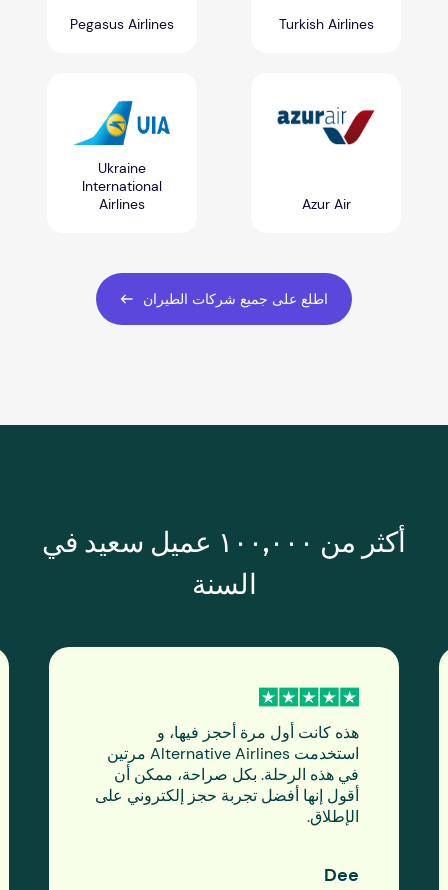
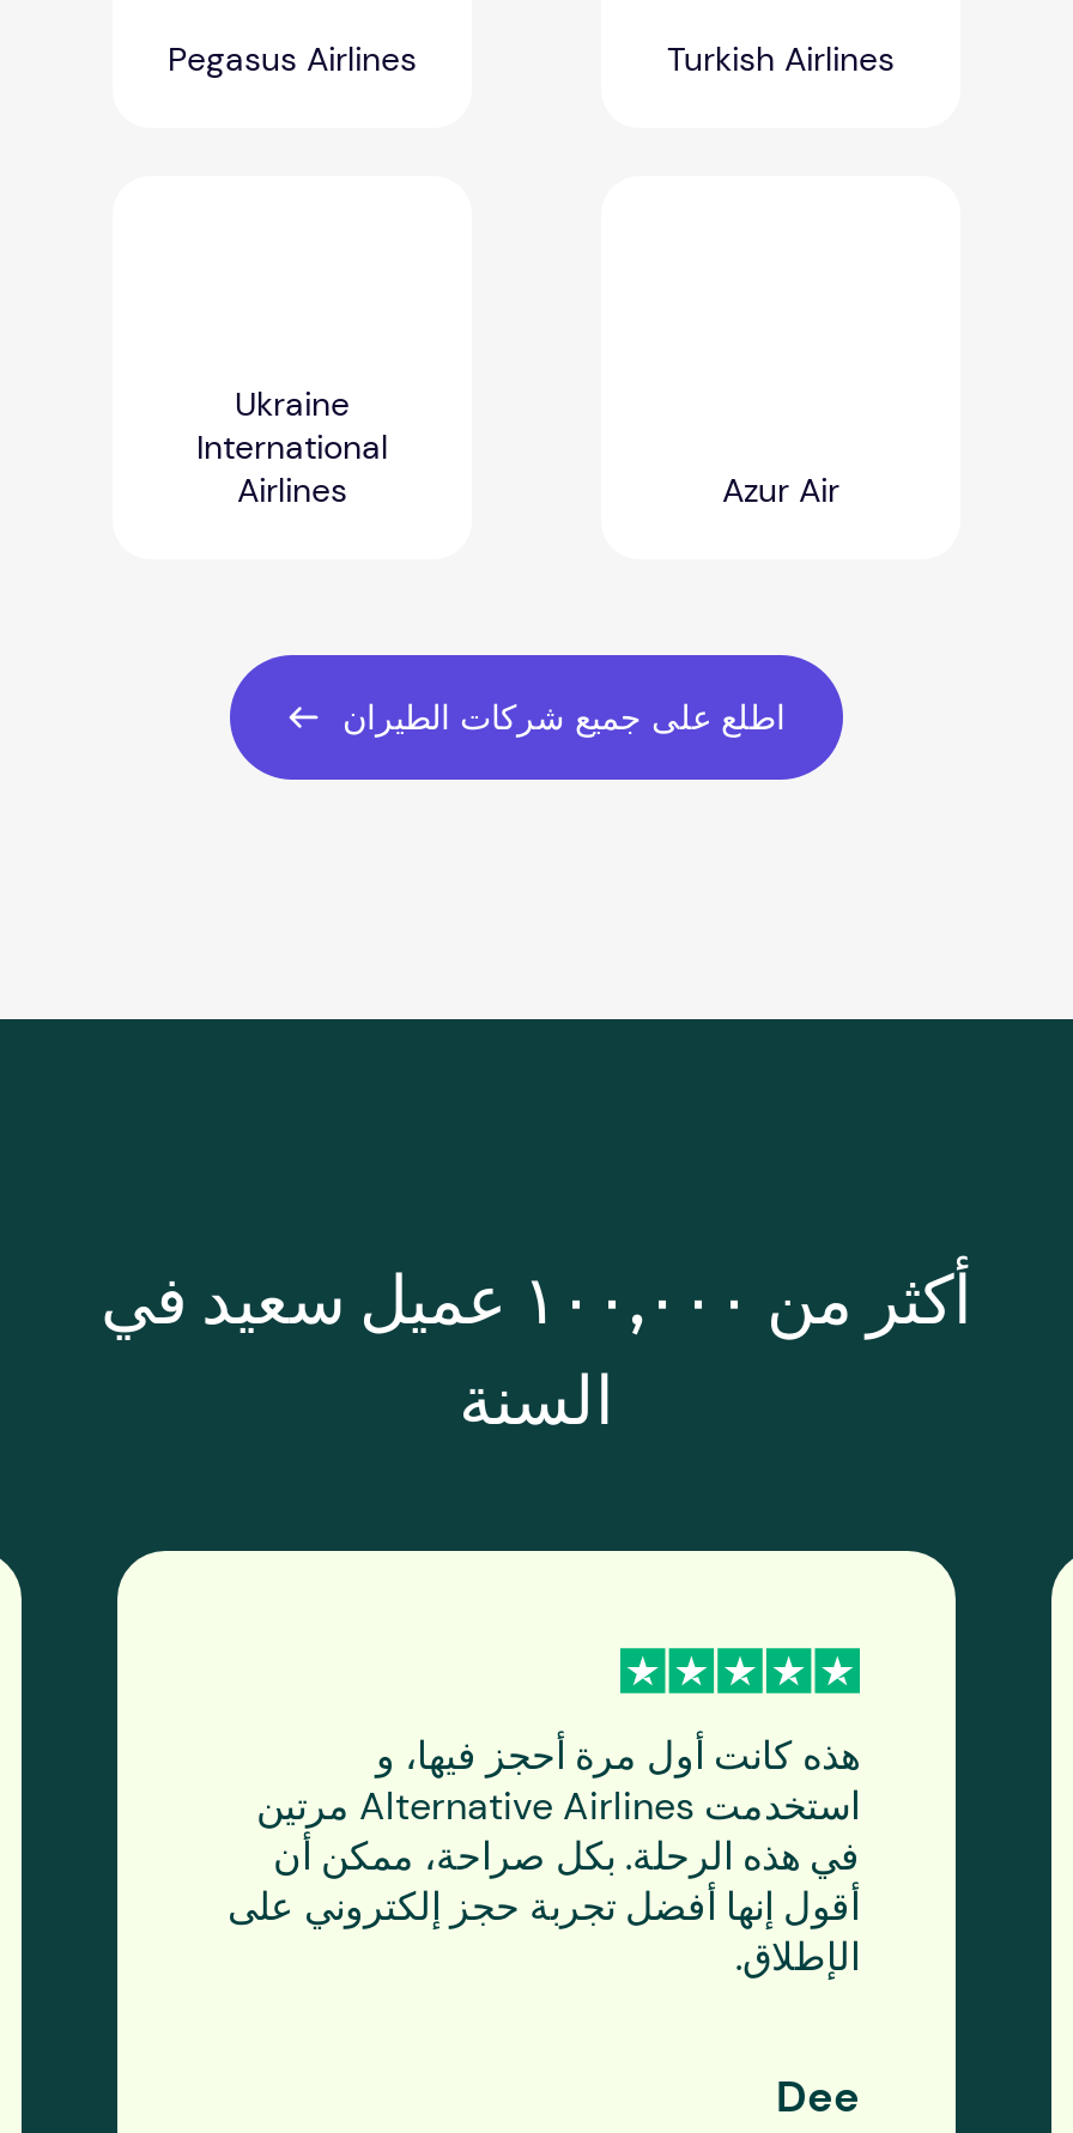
[74,100,171,146] [image] -> none
[276,107,375,146] [image] -> none

